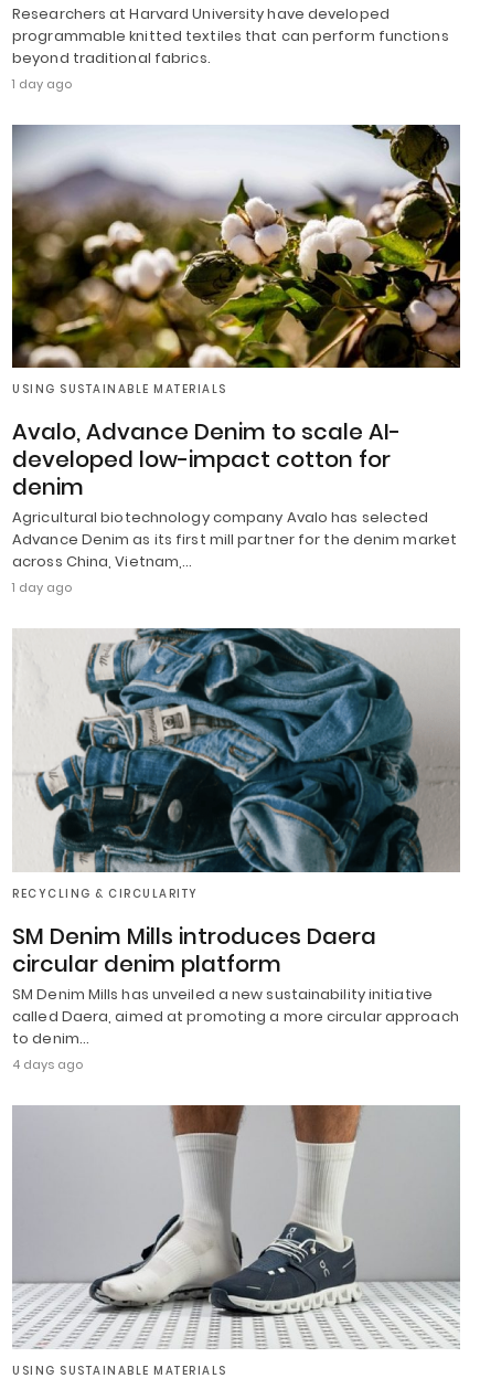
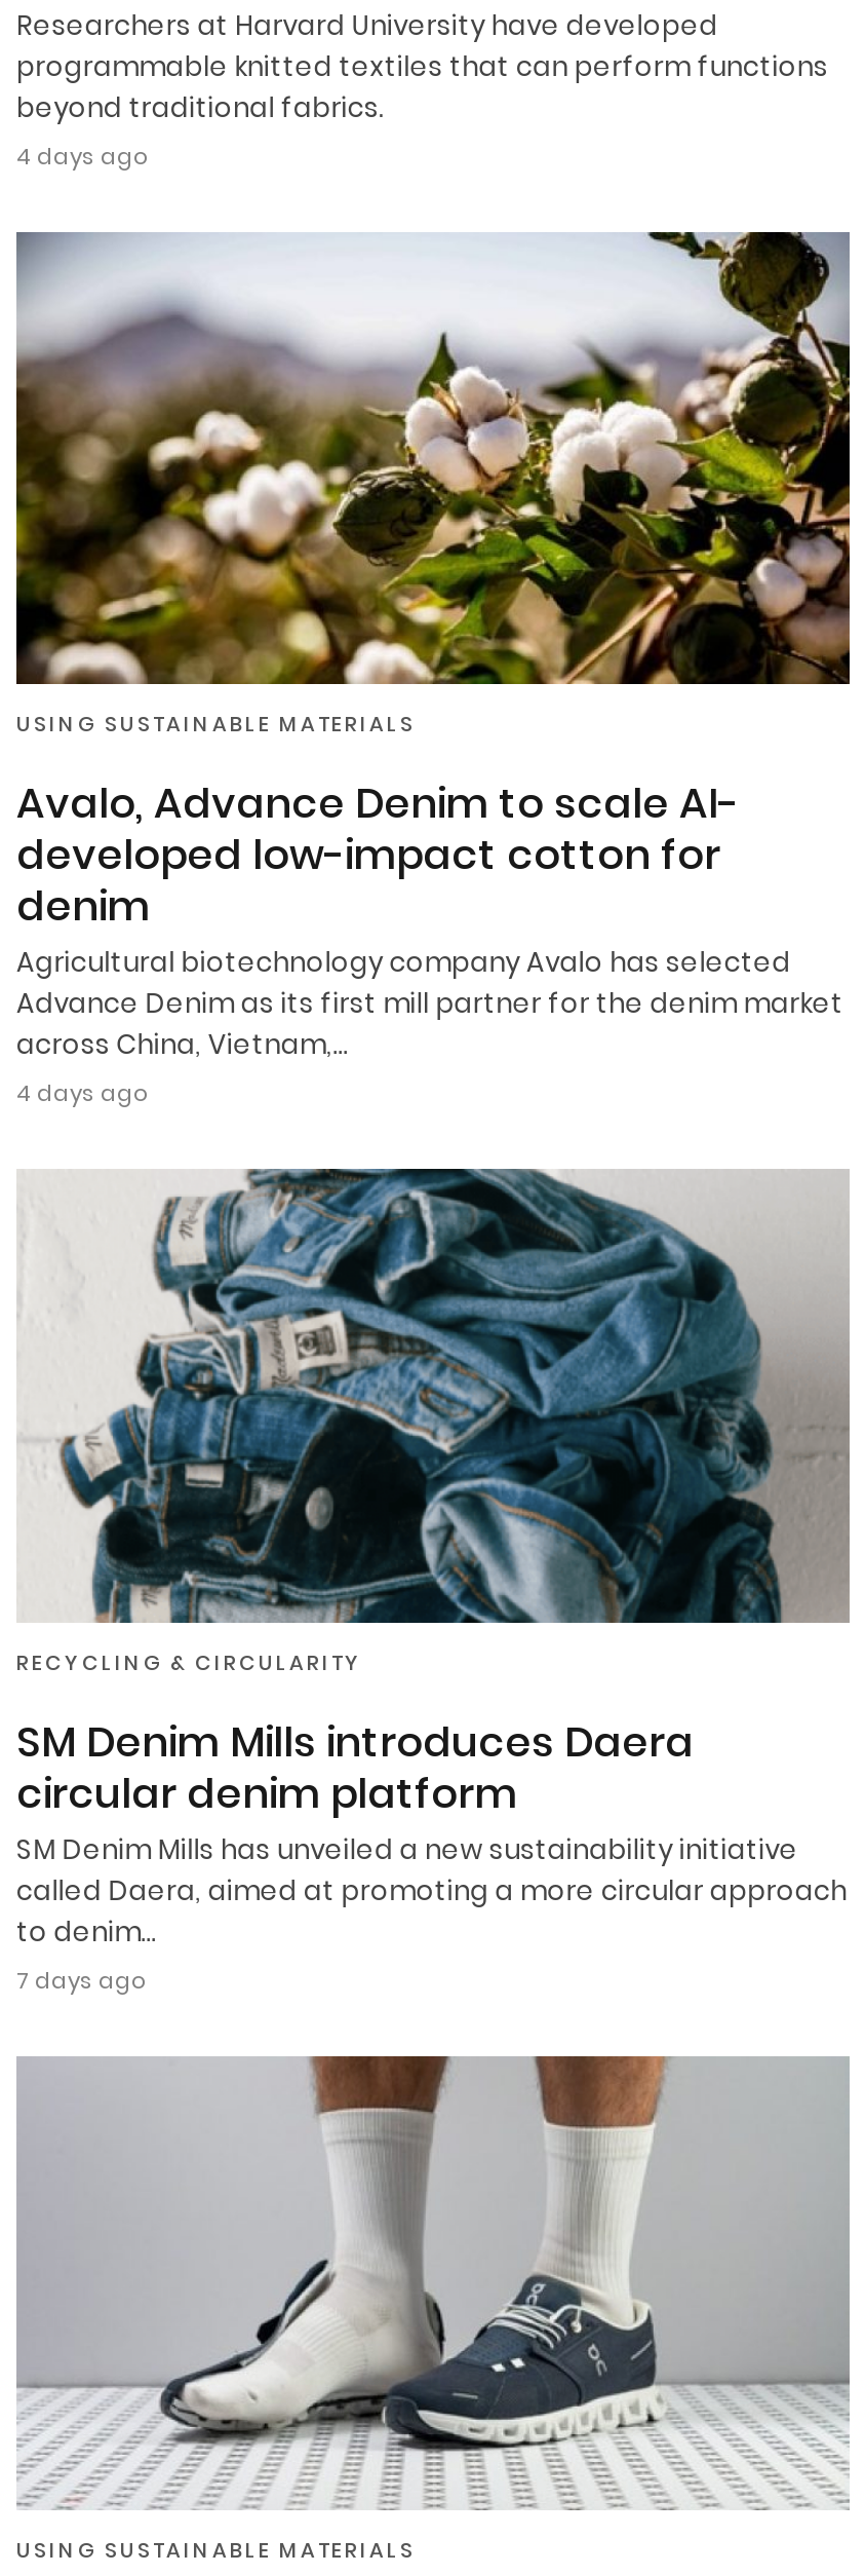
[12,75,72,93] 1 day ago -> [16,139,148,172] 4 days ago
[12,579,72,597] 1 day ago -> [16,1077,148,1110] 4 days ago
[12,1056,83,1073] 4 days ago -> [16,1964,146,1997] 7 days ago

